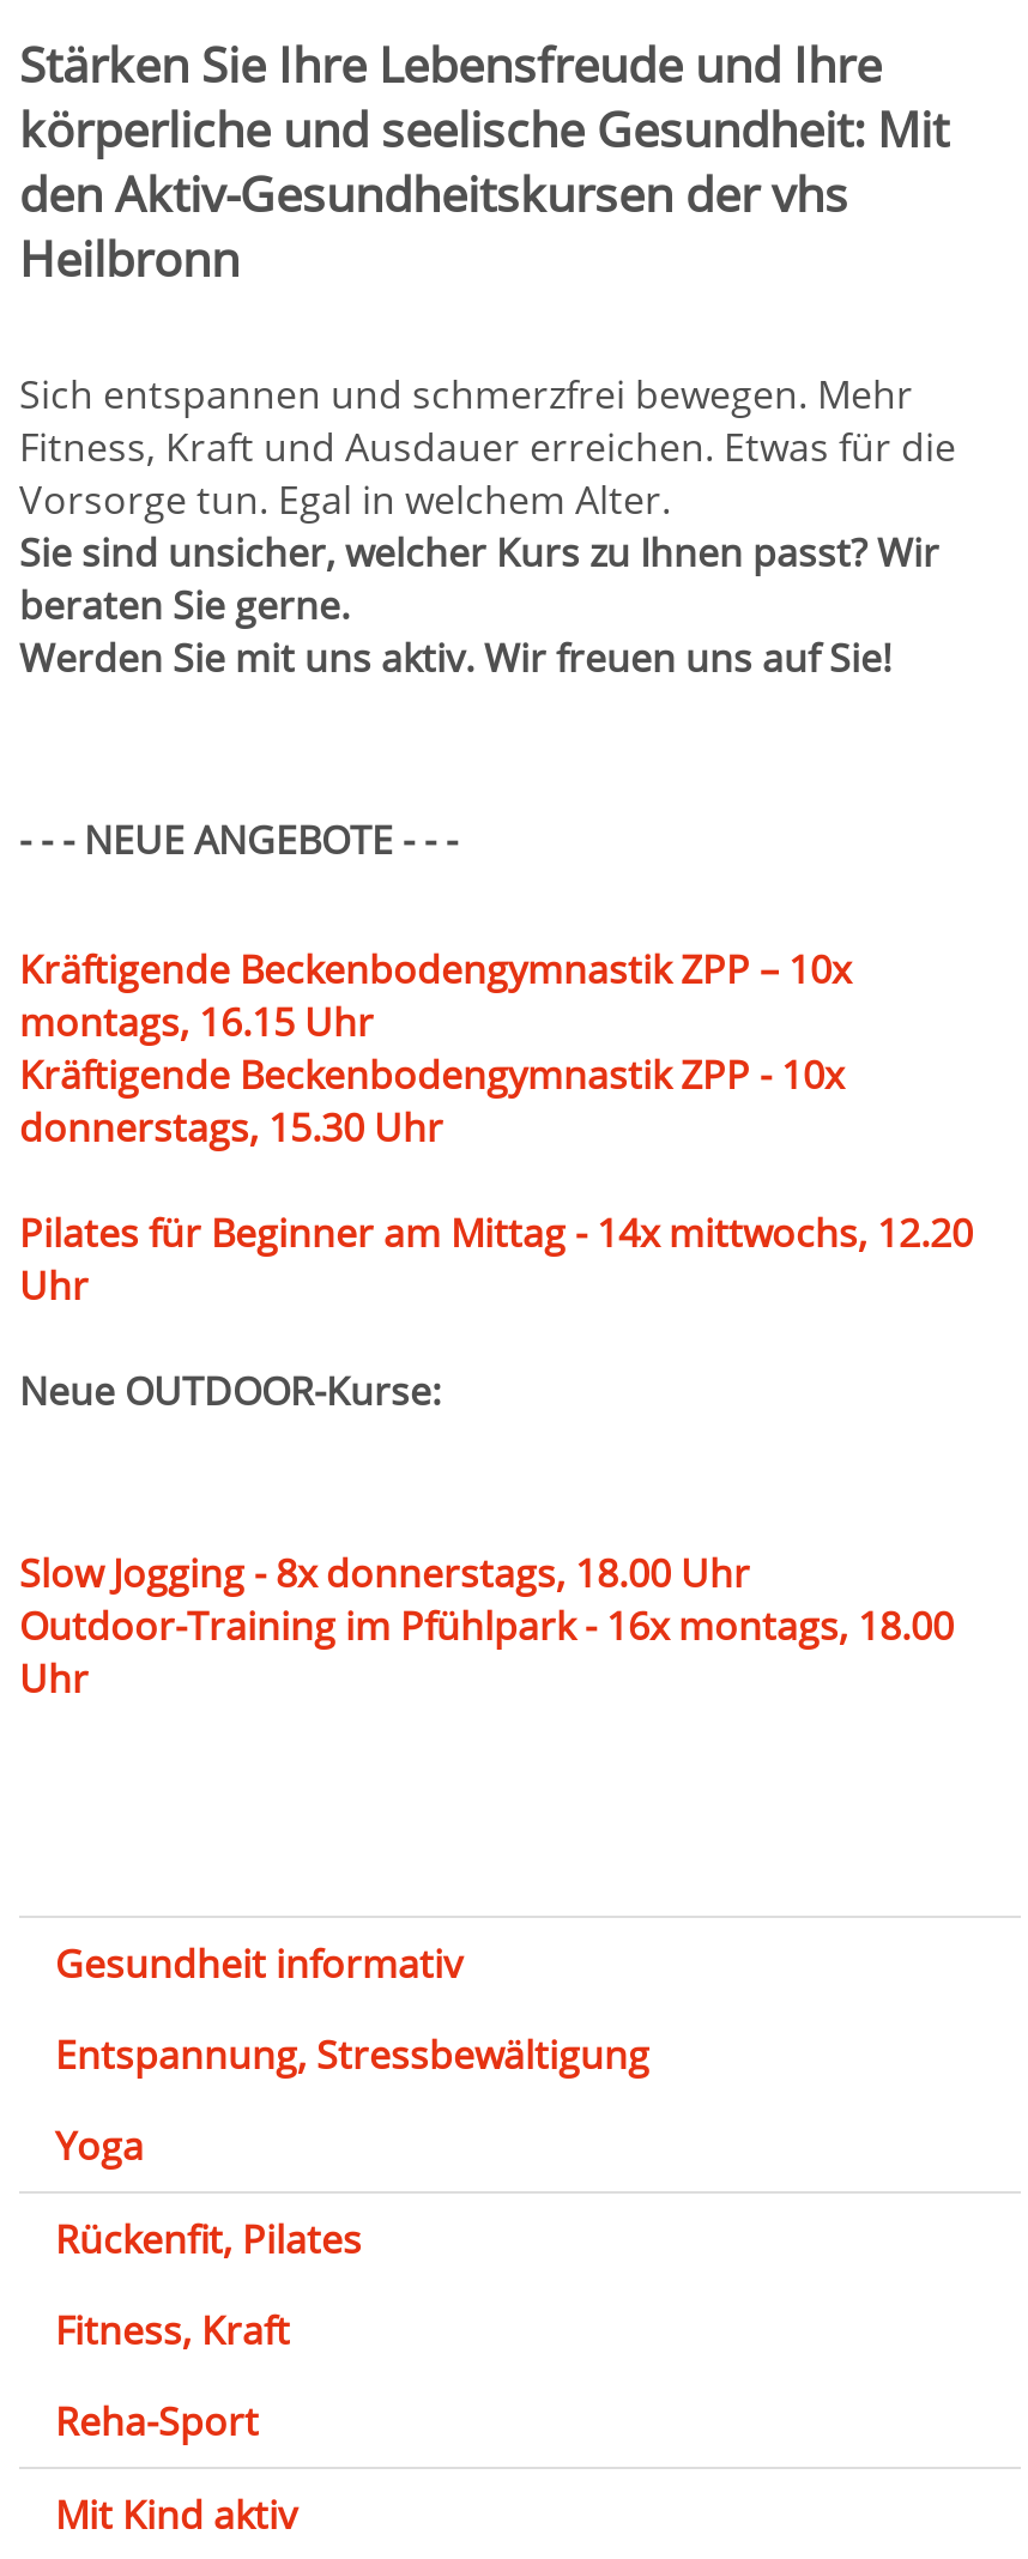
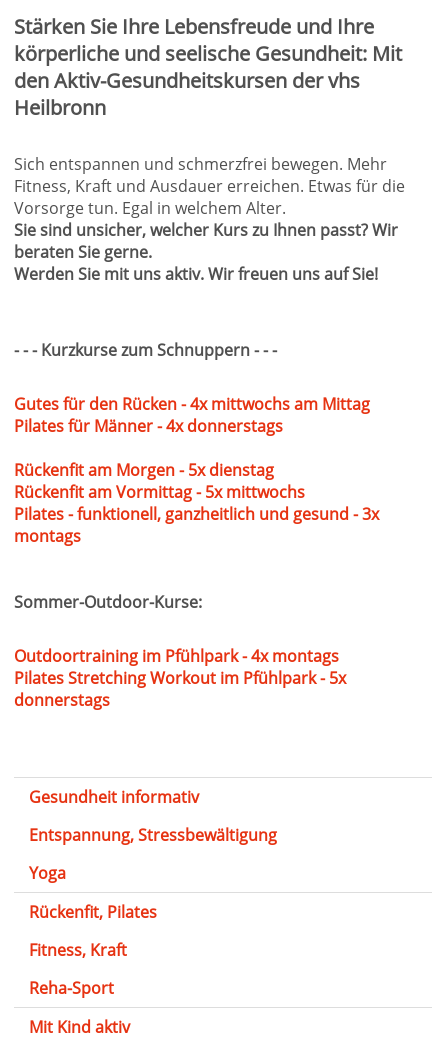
[19,813,458,866] - - - NEUE ANGEBOTE - - - -> [14,339,277,361] - - - Kurzkurse zum Schnuppern - - -
[19,943,851,1154] Kräftigende Beckenbodengymnastik ZPP – 10x | montags, 16.15 Uhr | Kräftigende Beckenbodengymnastik ZPP - 10x | donnerstags, 15.30 Uhr -> [14,393,370,437] Gutes für den Rücken - 4x mittwochs am Mittag | Pilates für Männer - 4x donnerstags
[19,1206,973,1312] Pilates für Beginner am Mittag - 14x mittwochs, 12.20 | Uhr -> [14,459,379,547] Rückenfit am Morgen - 5x dienstag | Rückenfit am Vormittag - 5x mittwochs | Pilates - funktionell, ganzheitlich und gesund - 3x | montags
[19,1365,441,1417] Neue OUTDOOR-Kurse: -> [14,591,202,613] Sommer-Outdoor-Kurse:
[19,1547,954,1705] Slow Jogging - 8x donnerstags, 18.00 Uhr | Outdoor-Training im Pfühlpark - 16x montags, 18.00 | Uhr -> [14,645,346,711] Outdoortraining im Pfühlpark - 4x montags | Pilates Stretching Workout im Pfühlpark - 5x | donnerstags

